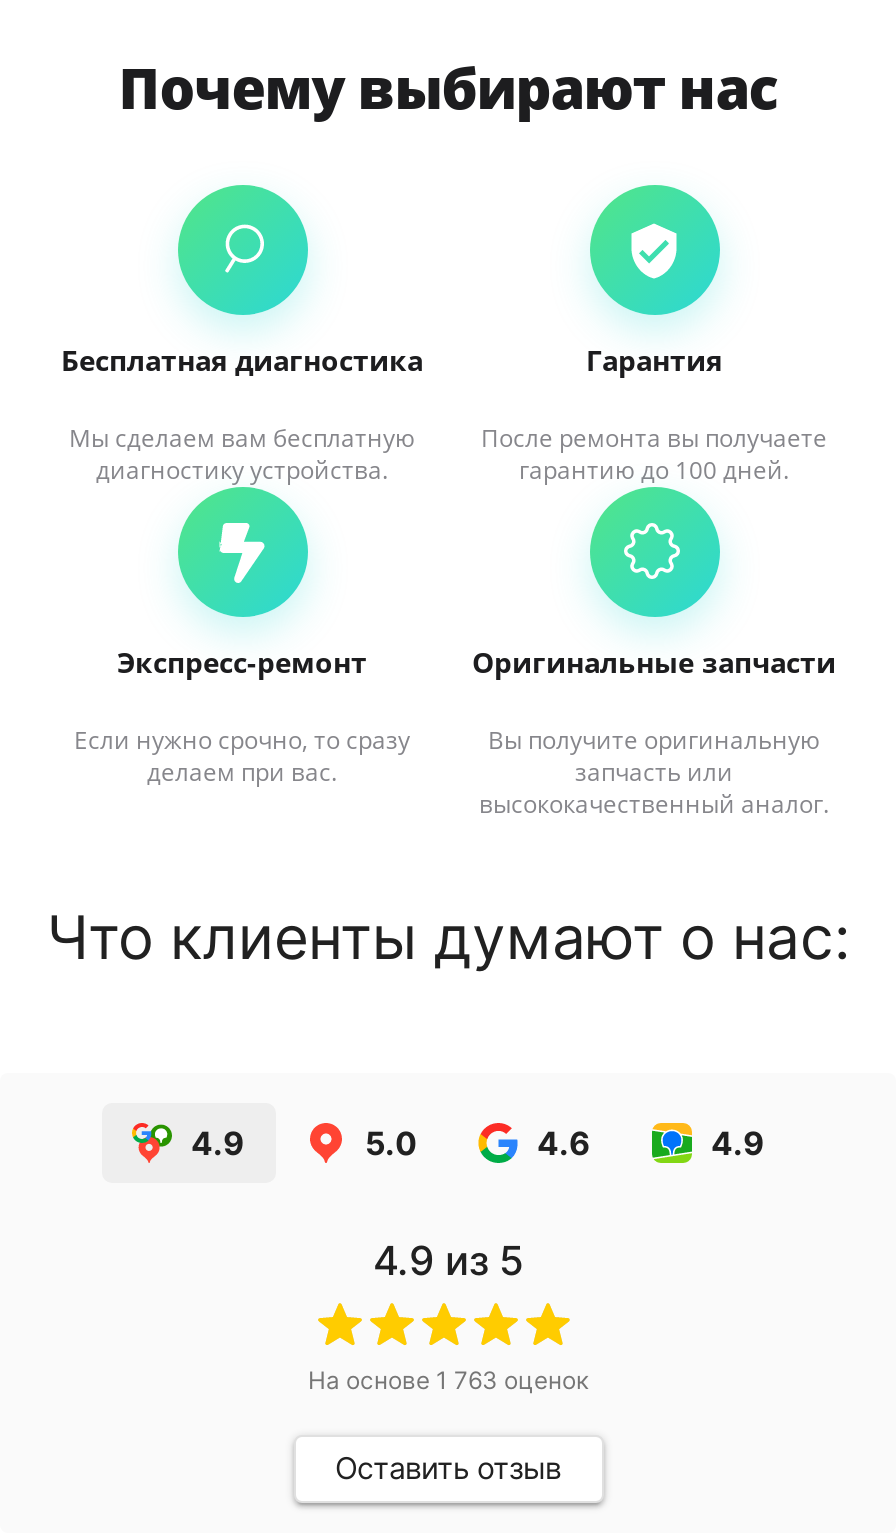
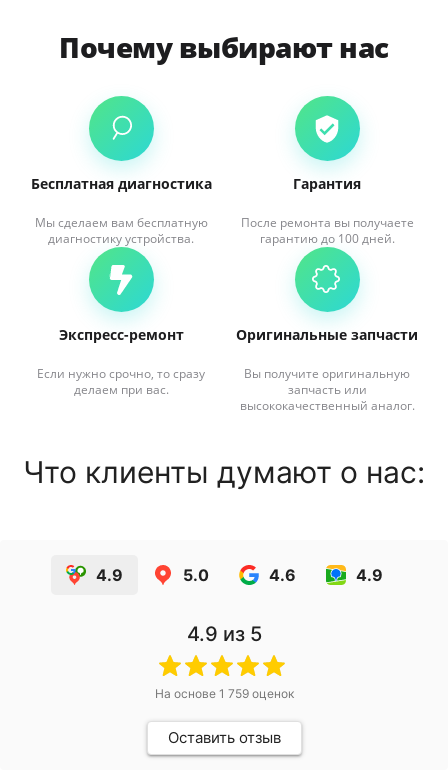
[308,1365,588,1395] На основе 1 763 оценок -> [154,686,293,701] На основе 1 759 оценок

